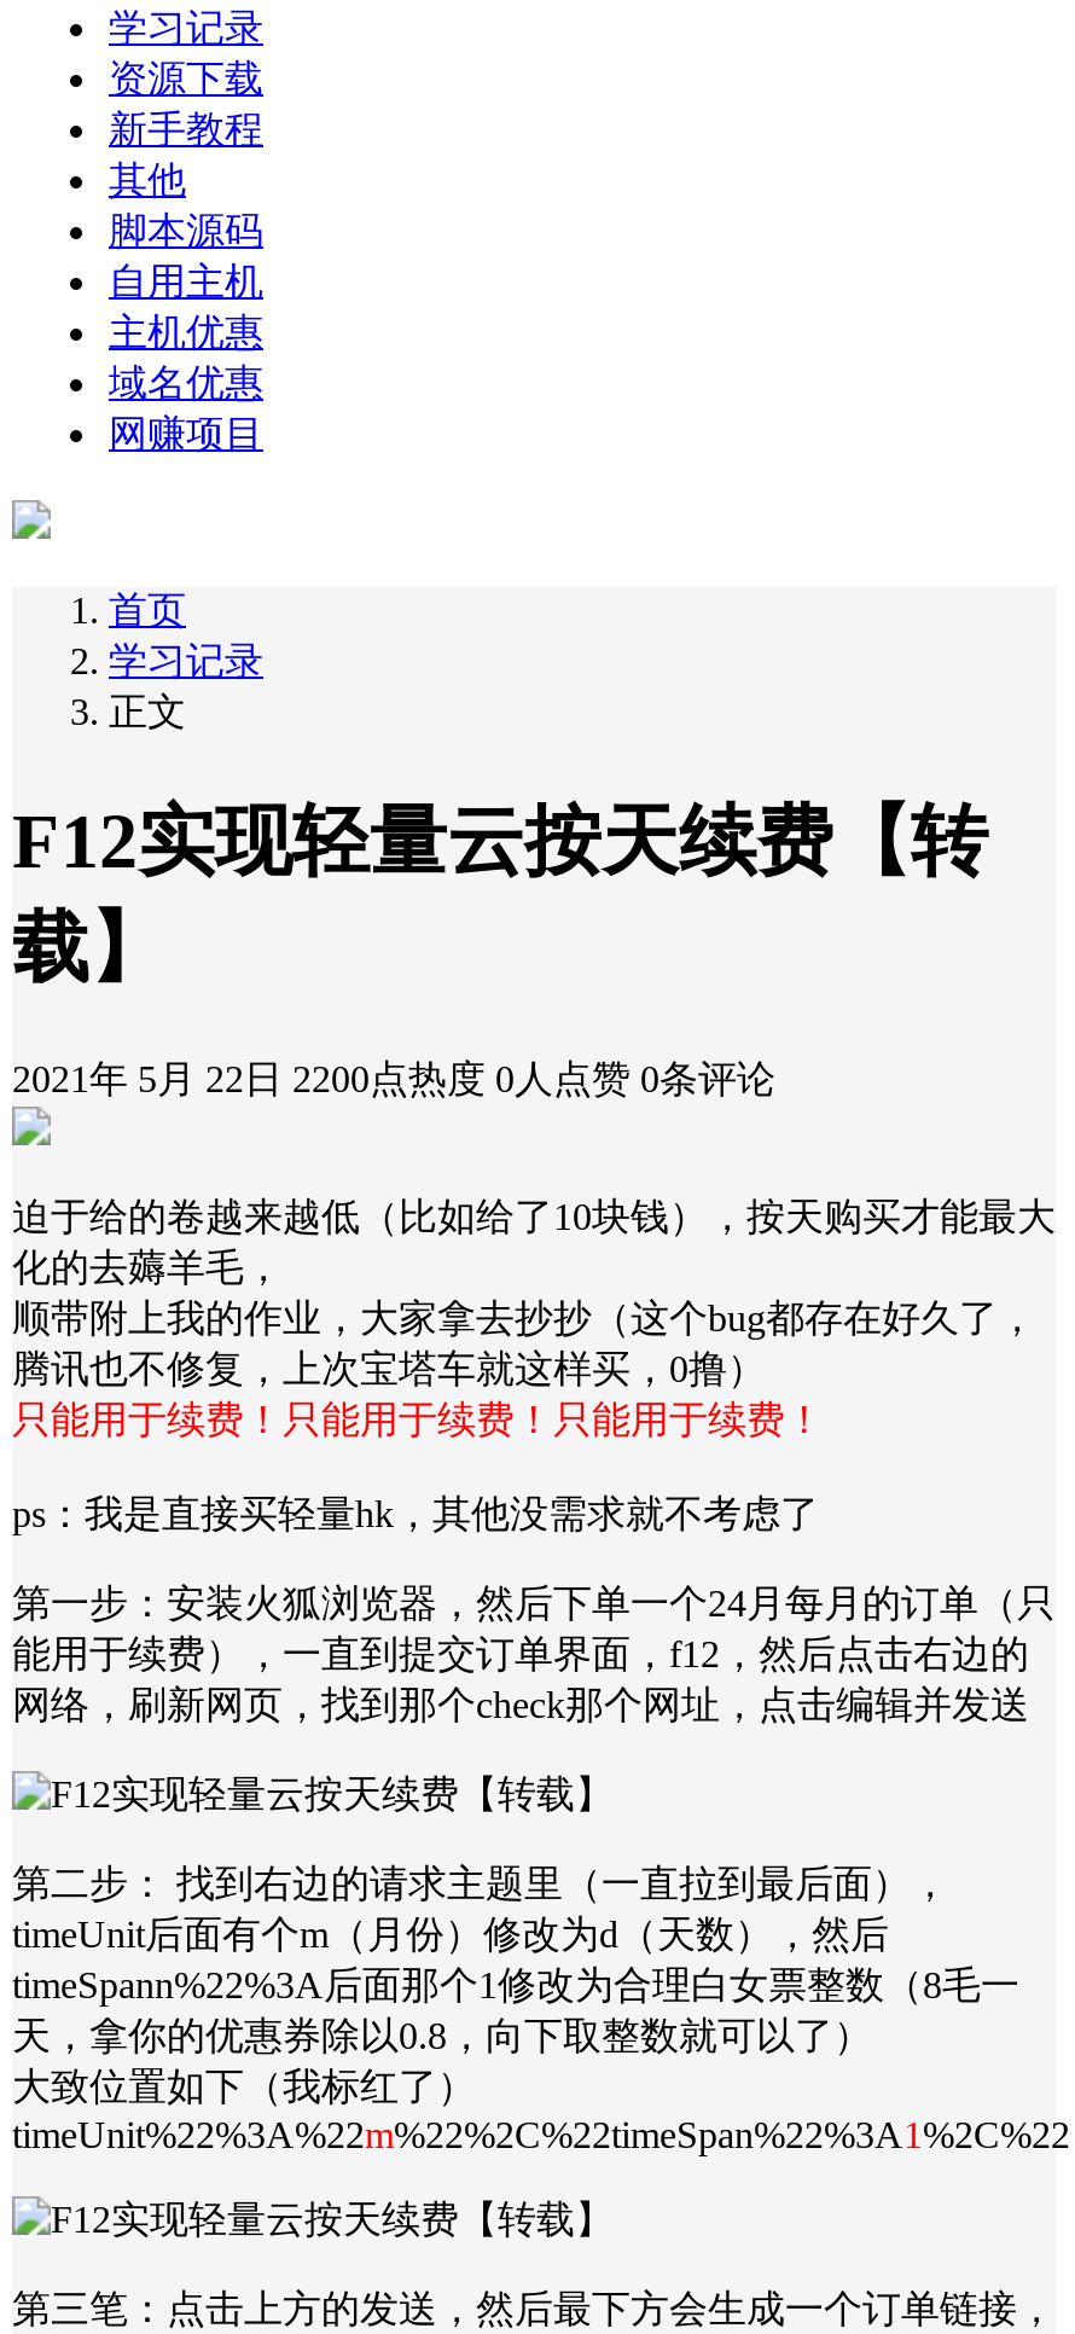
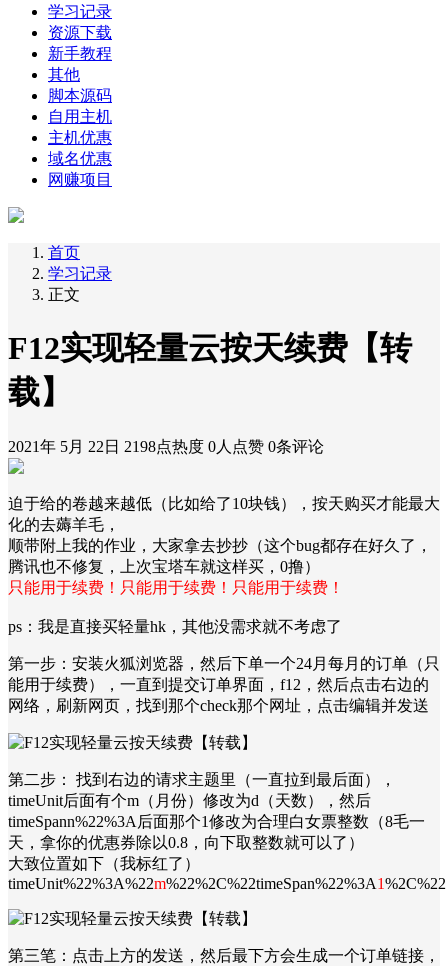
[12,1058,775,1099] 2021年 5月 22日 2200点热度 0人点赞 0条评论 -> [8,438,324,455] 2021年 5月 22日 2198点热度 0人点赞 0条评论

